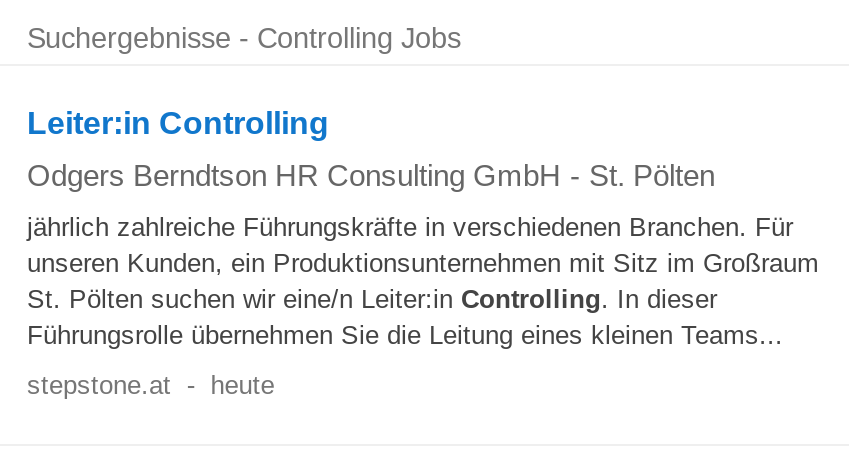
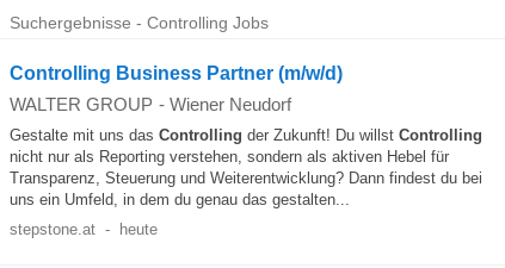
[27,106,329,140] Leiter:in Controlling -> [10,63,343,83] Controlling Business Partner (m/w/d)
[27,158,715,192] Odgers Berndtson HR Consulting GmbH - St. Pölten -> [10,94,291,114] WALTER GROUP - Wiener Neudorf
[27,212,819,350] jährlich zahlreiche Führungskräfte in verschiedenen Branchen. Für | unseren Kunden, ein Produktionsunternehmen mit Sitz im Großraum | St. Pölten suchen wir eine/n Leiter:in Controlling. In dieser | Führungsrolle übernehmen Sie die Leitung eines kleinen Teams... -> [10,126,482,208] Gestalte mit uns das Controlling der Zukunft! Du willst Controlling | nicht nur als Reporting verstehen, sondern als aktiven Hebel für | Transparenz, Steuerung und Weiterentwicklung? Dann findest du bei | uns ein Umfeld, in dem du genau das gestalten...

